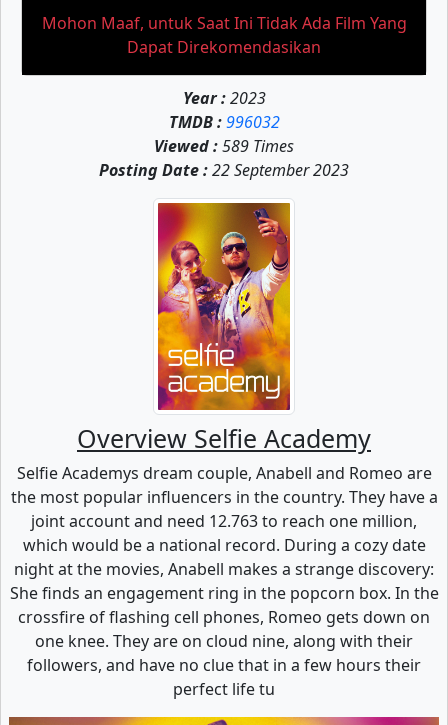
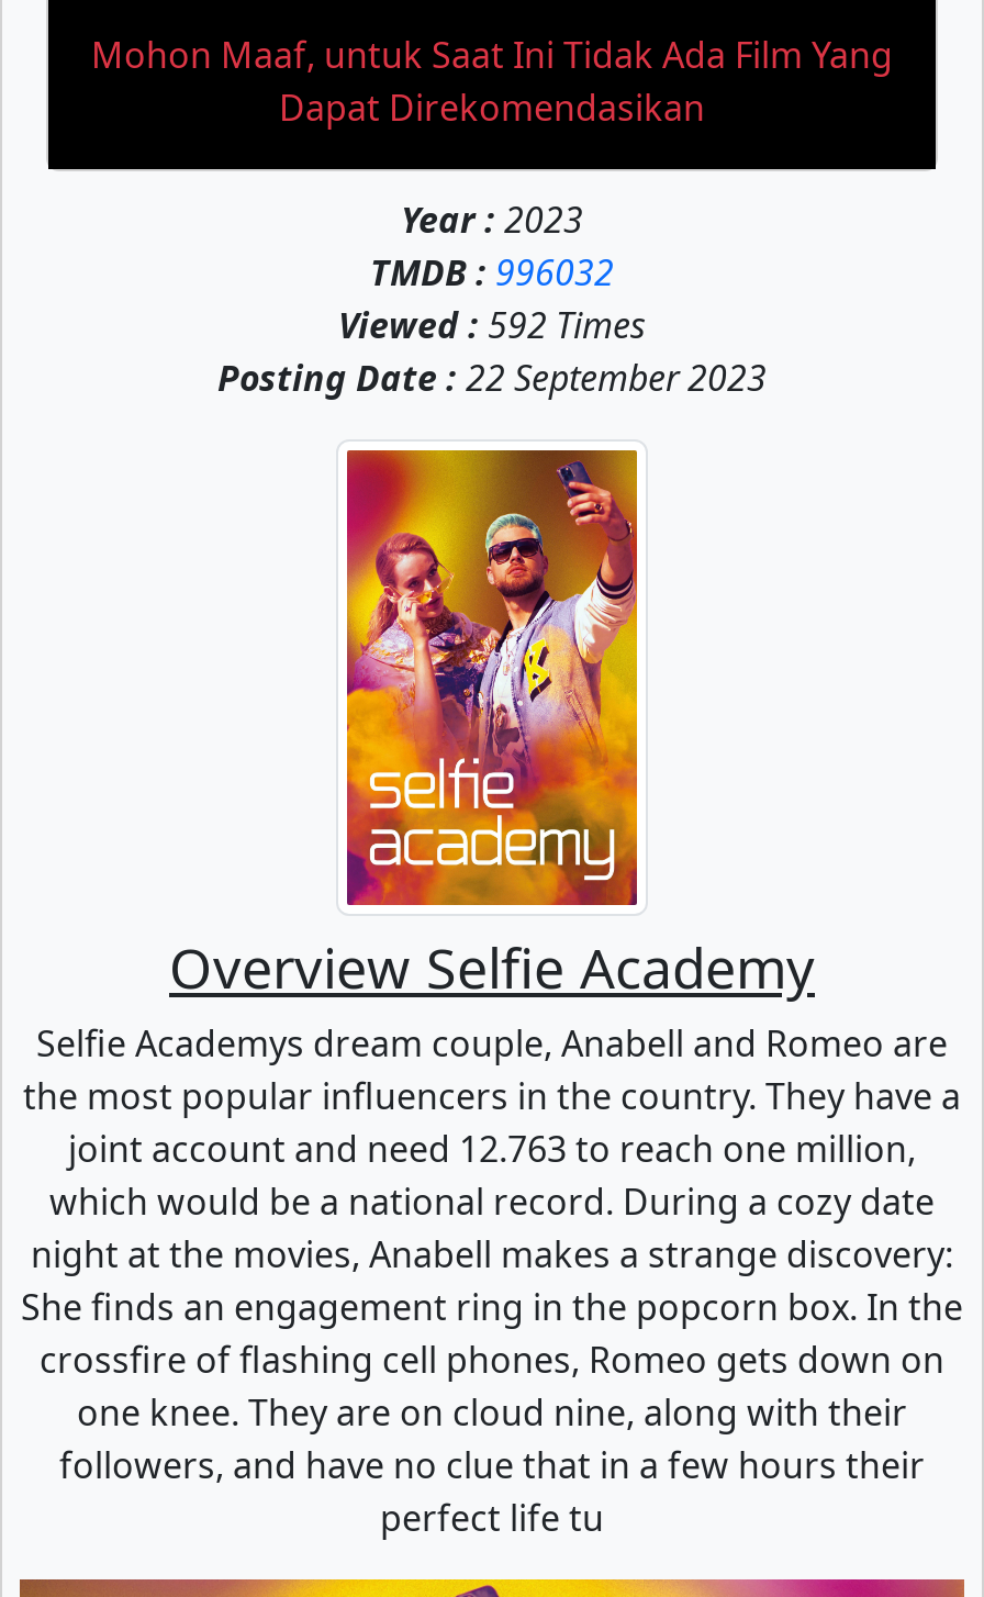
[154,135,294,157] Viewed : 589 Times -> [338,301,646,349] Viewed : 592 Times

